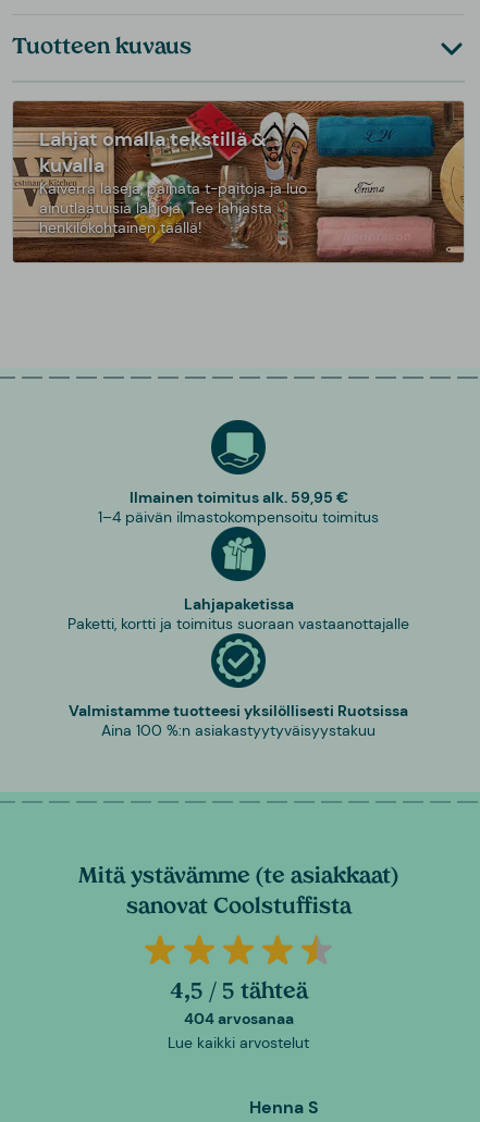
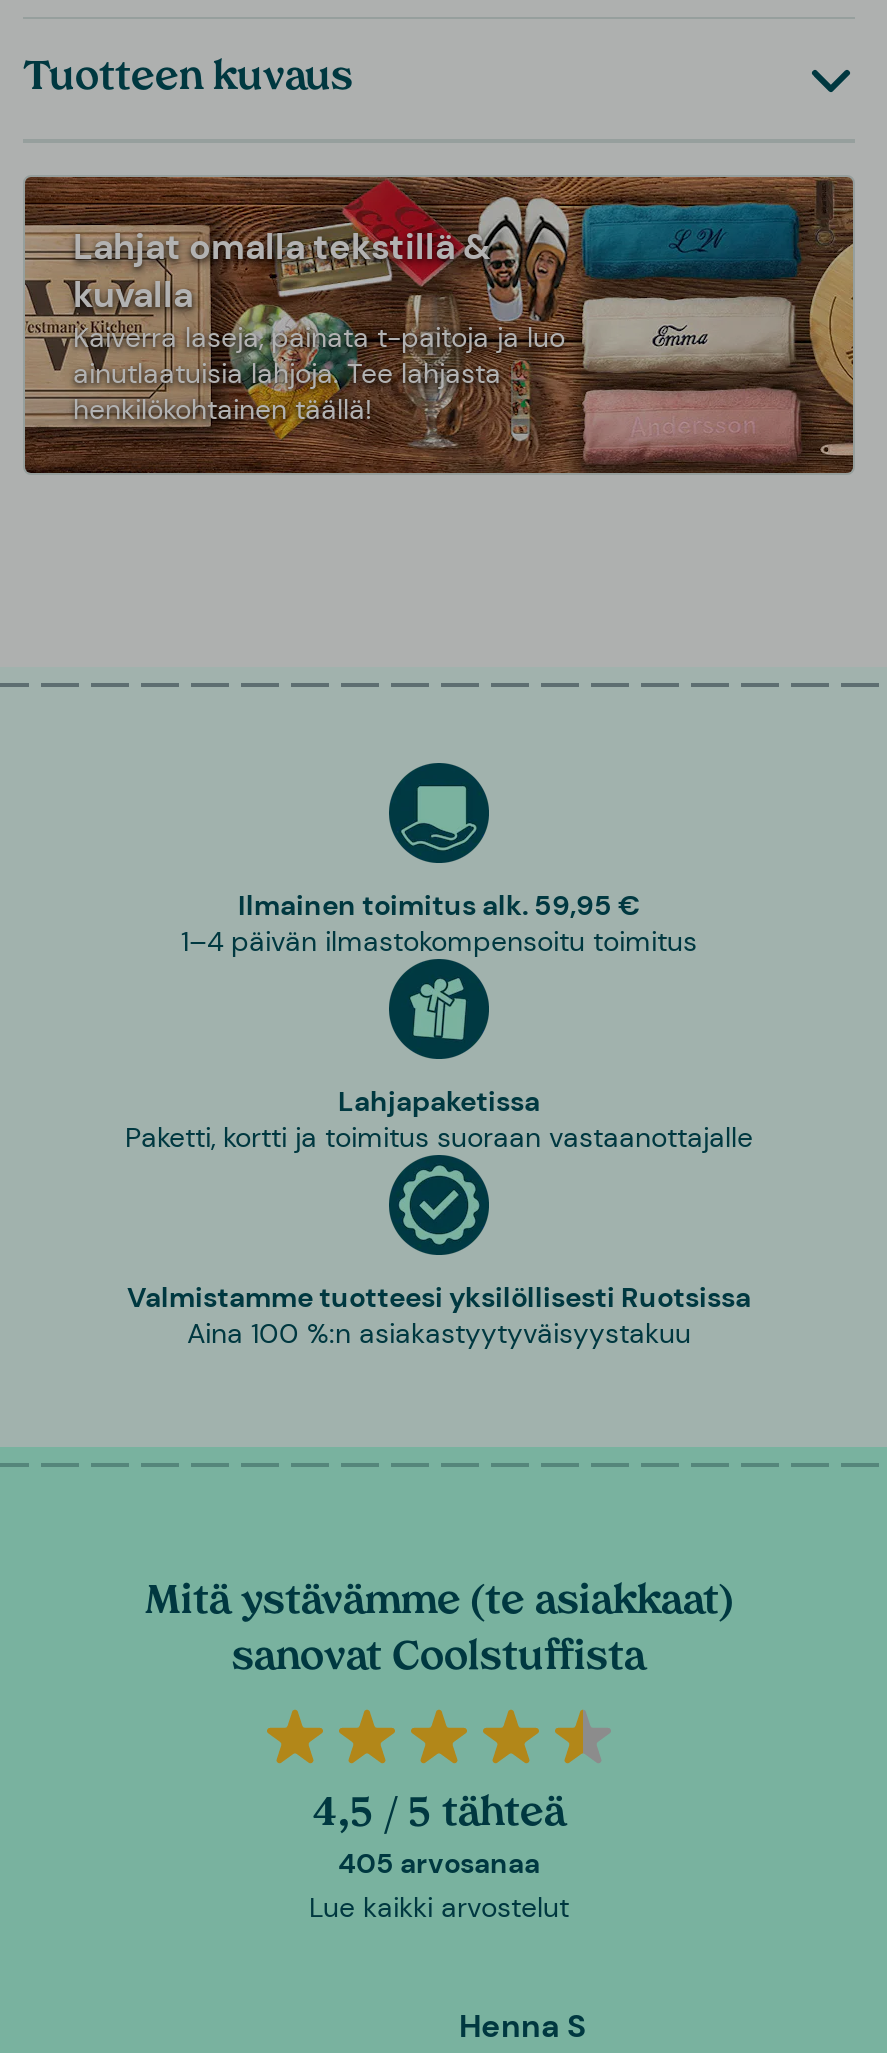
[183,1009,293,1028] 404 arvosanaa -> [338,1845,540,1881] 405 arvosanaa

